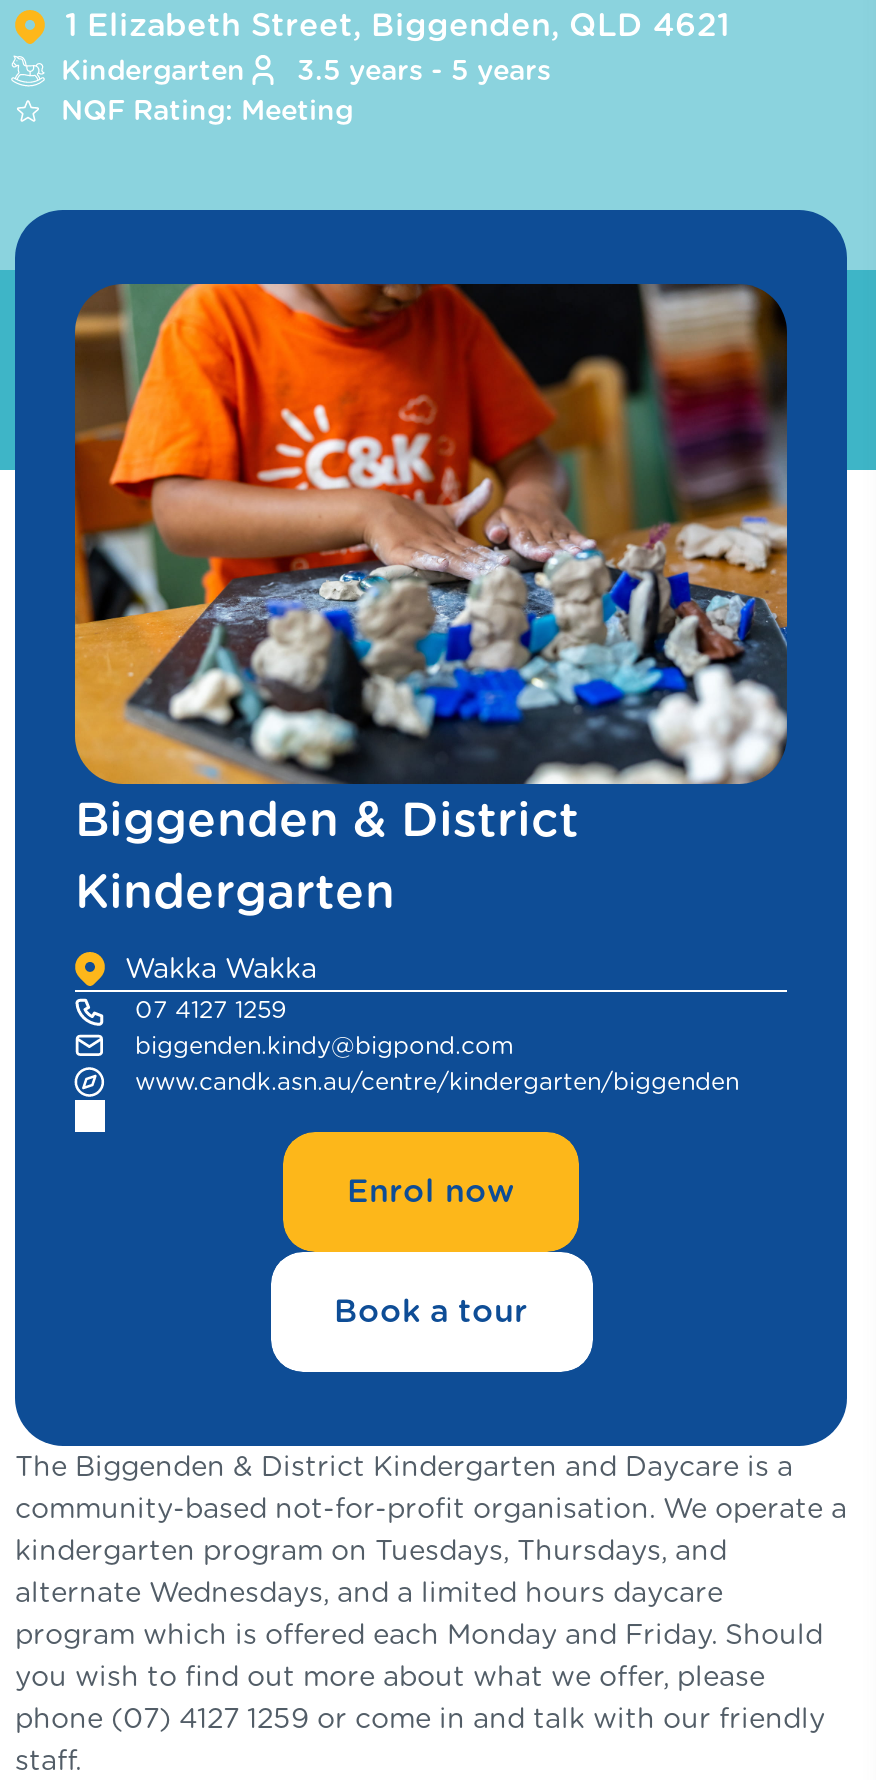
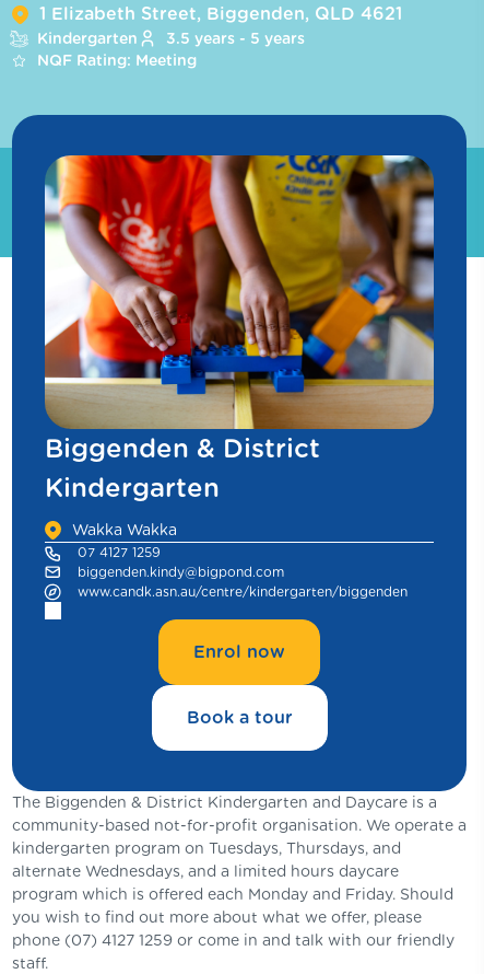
[73,282,789,786] [image] -> [44,154,435,430] [image]

